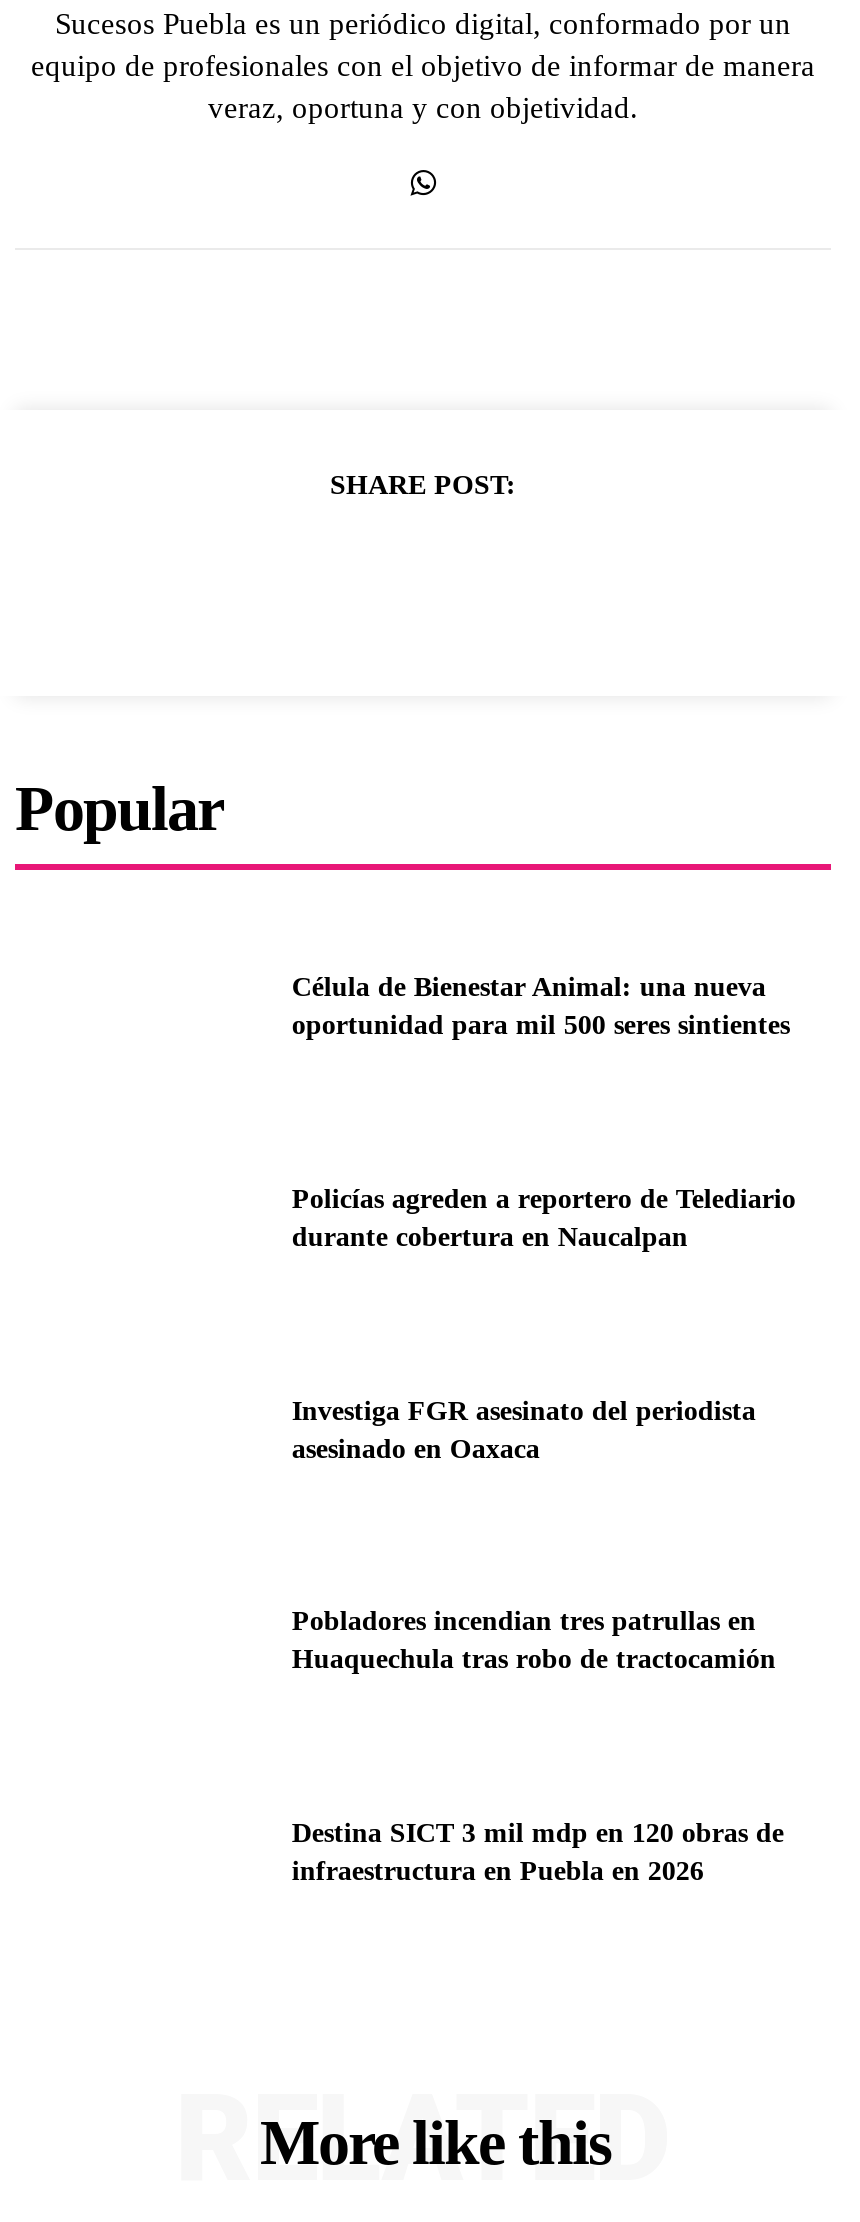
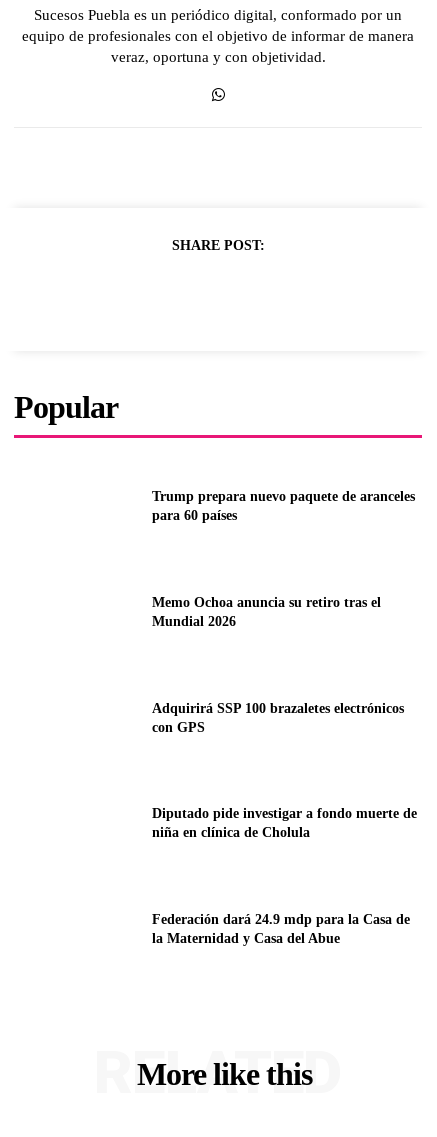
[292,973,790,1041] Célula de Bienestar Animal: una nueva | oportunidad para mil 500 seres sintientes -> [152,489,415,523] Trump prepara nuevo paquete de aranceles | para 60 países
[292,1184,796,1252] Policías agreden a reportero de Telediario | durante cobertura en Naucalpan -> [152,595,381,629] Memo Ochoa anuncia su retiro tras el | Mundial 2026
[292,1395,756,1463] Investiga FGR asesinato del periodista | asesinado en Oaxaca -> [152,701,404,735] Adquirirá SSP 100 brazaletes electrónicos | con GPS
[292,1607,776,1675] Pobladores incendian tres patrullas en | Huaquechula tras robo de tractocamión -> [152,806,417,840] Diputado pide investigar a fondo muerte de | niña en clínica de Cholula
[292,1818,784,1886] Destina SICT 3 mil mdp en 120 obras de | infraestructura en Puebla en 2026 -> [152,912,410,946] Federación dará 24.9 mdp para la Casa de | la Maternidad y Casa del Abue

